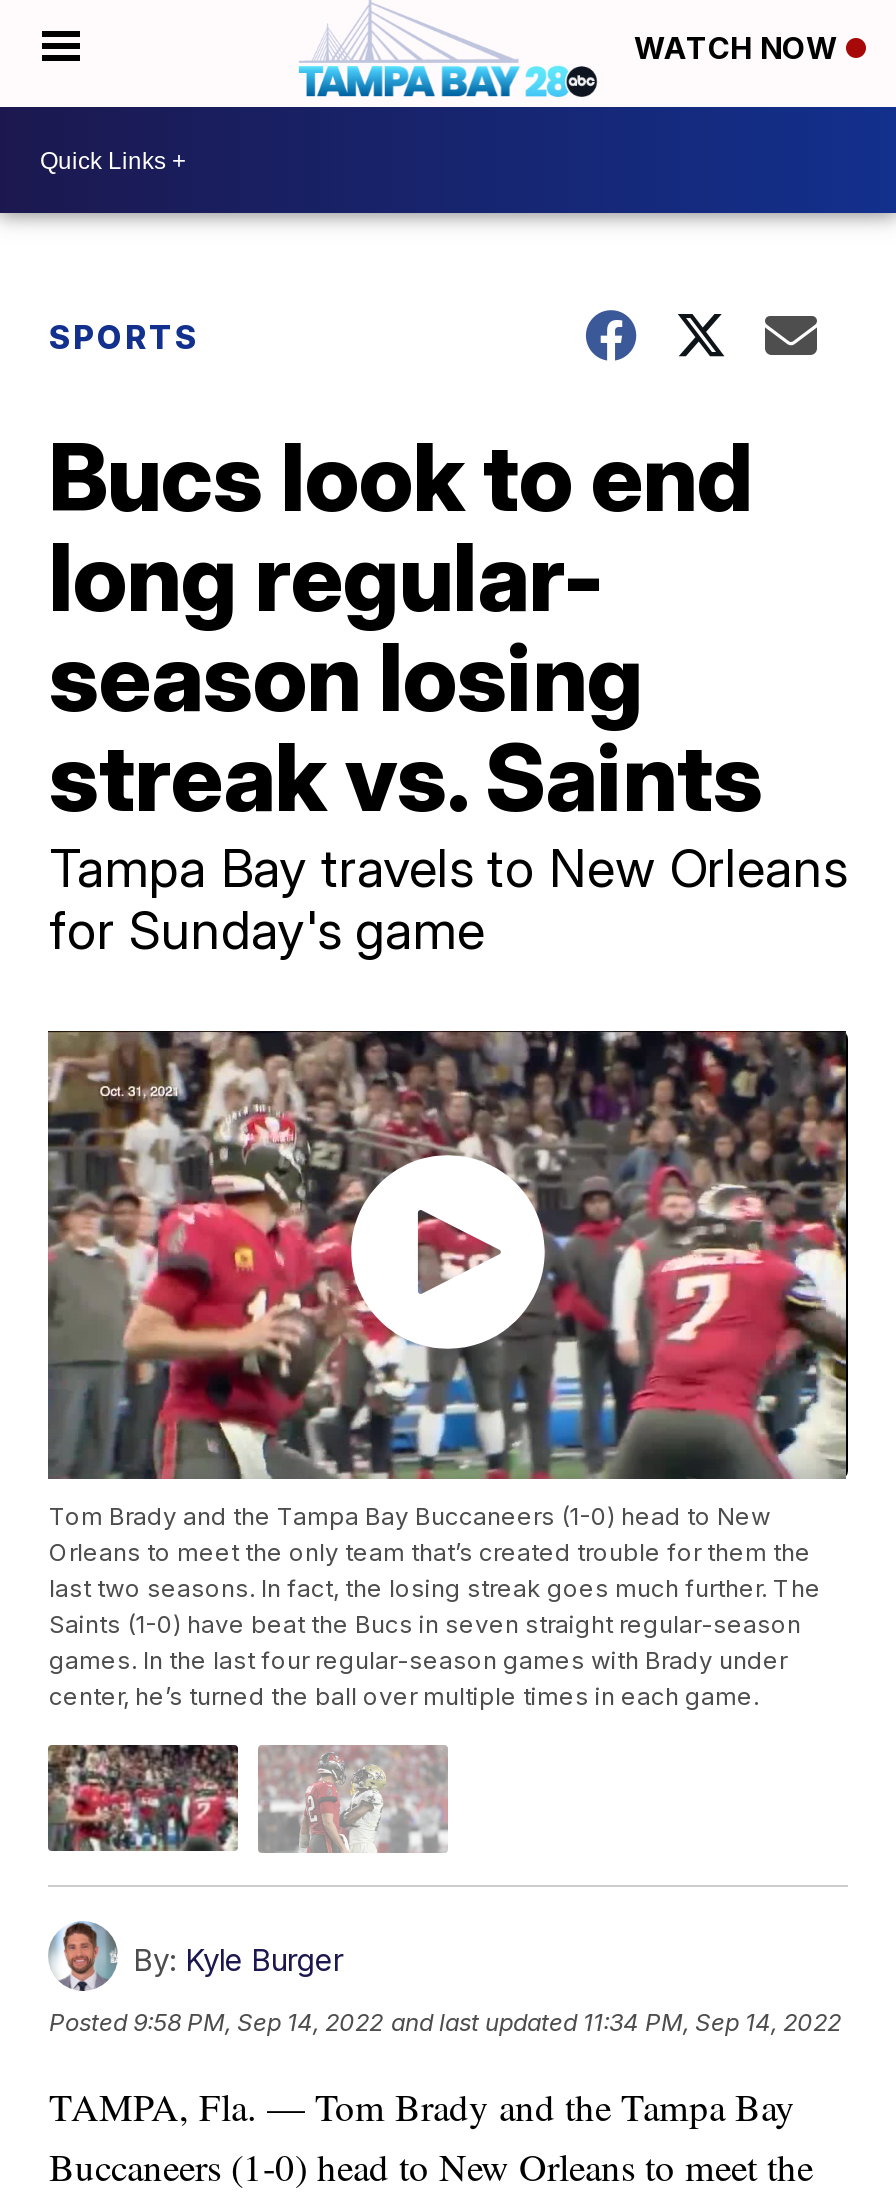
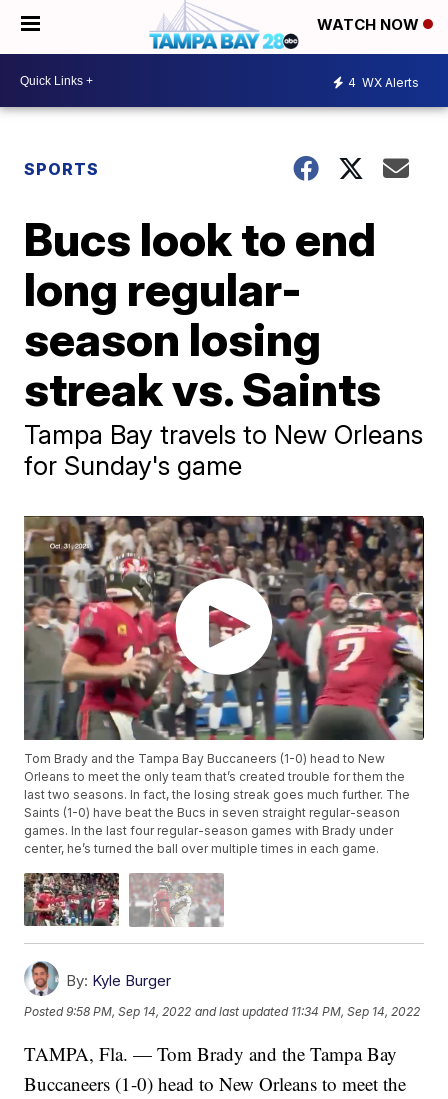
none -> [348,74,419,89] 4 WX Alerts

